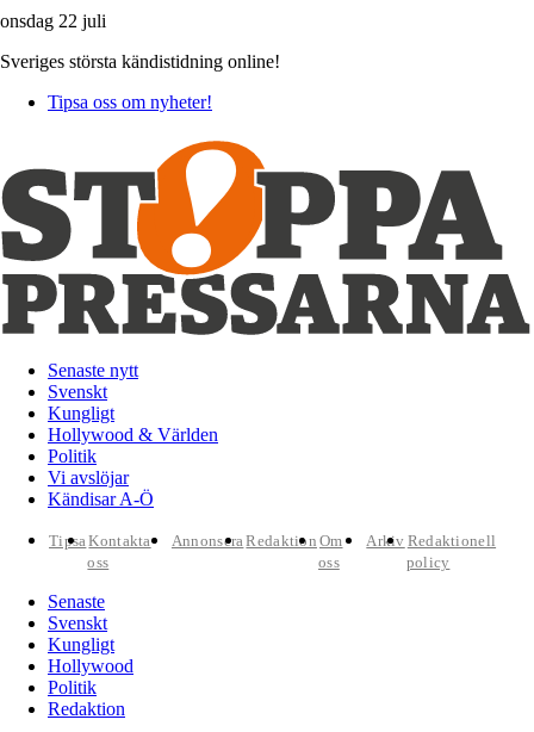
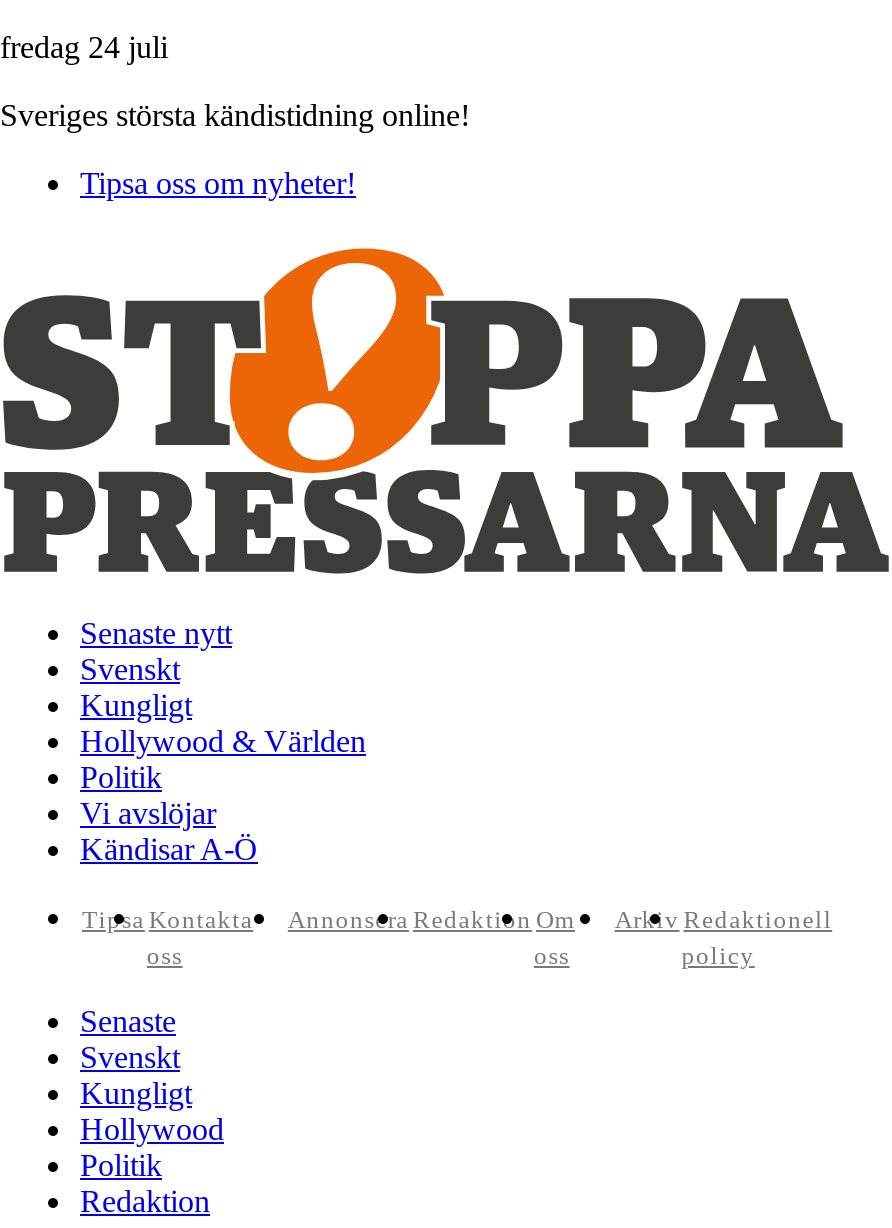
[0,11,106,31] onsdag 22 juli -> [0,30,168,64] fredag 24 juli

